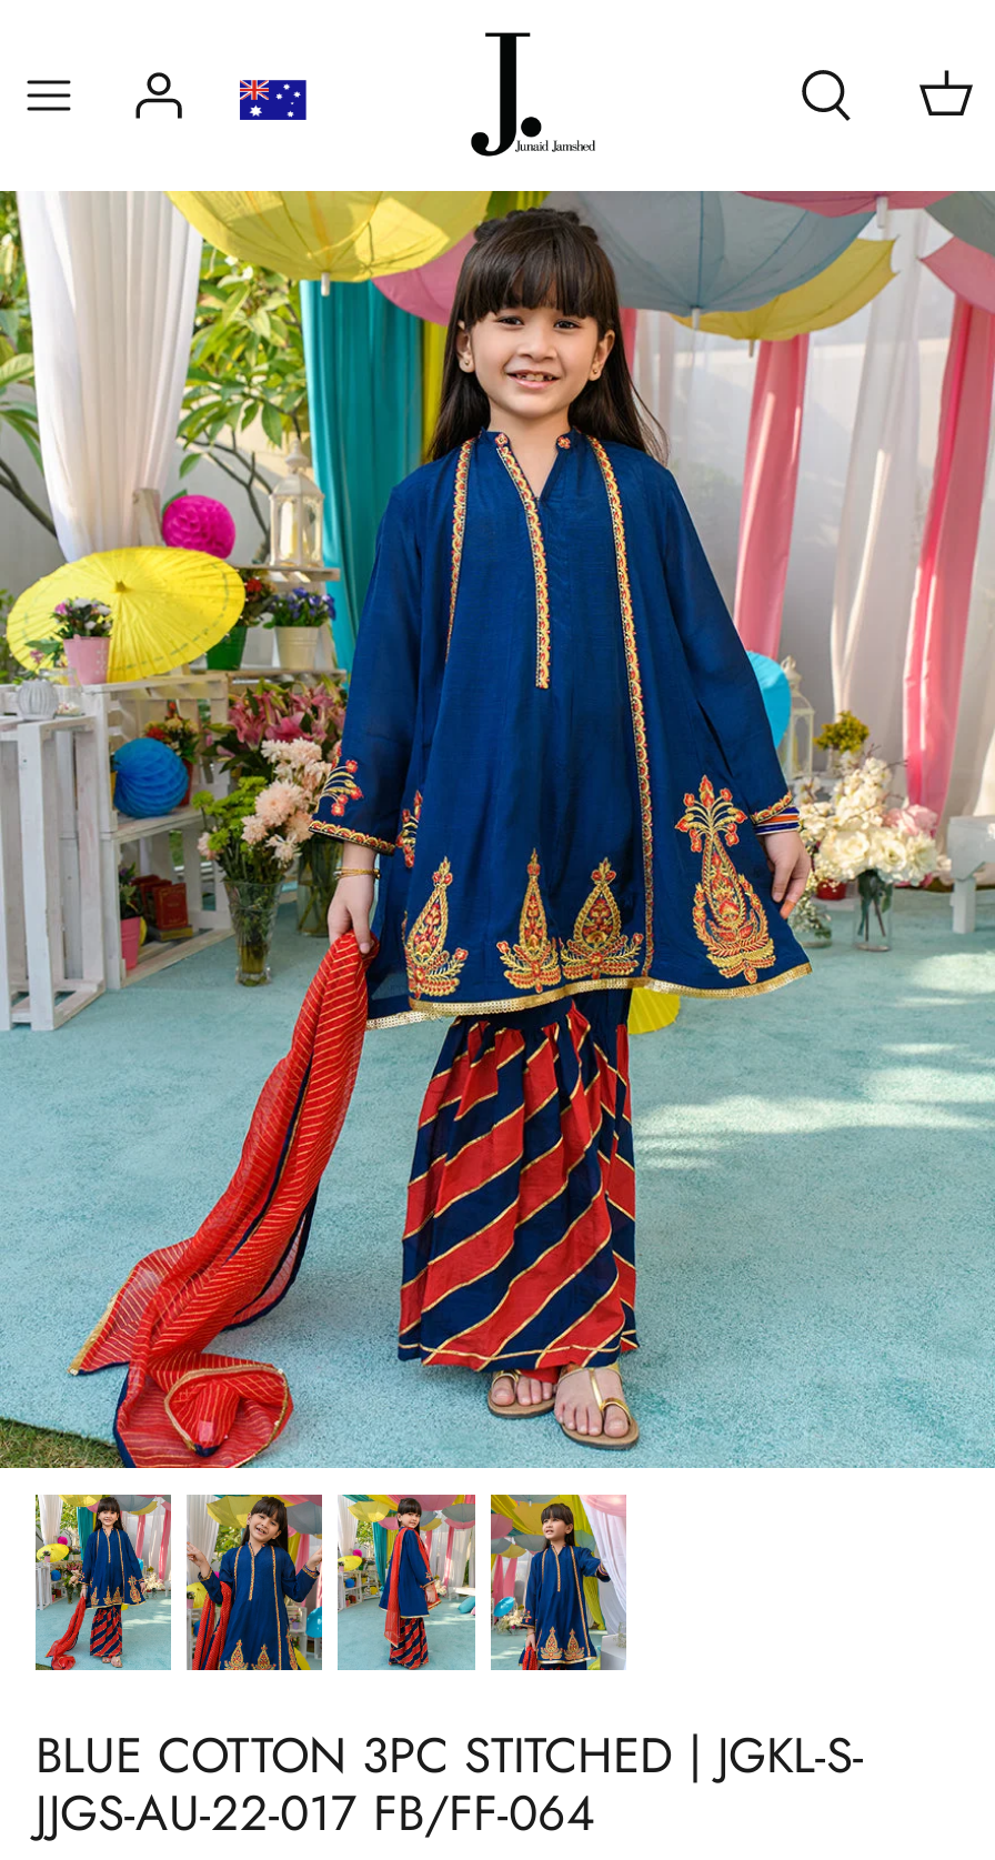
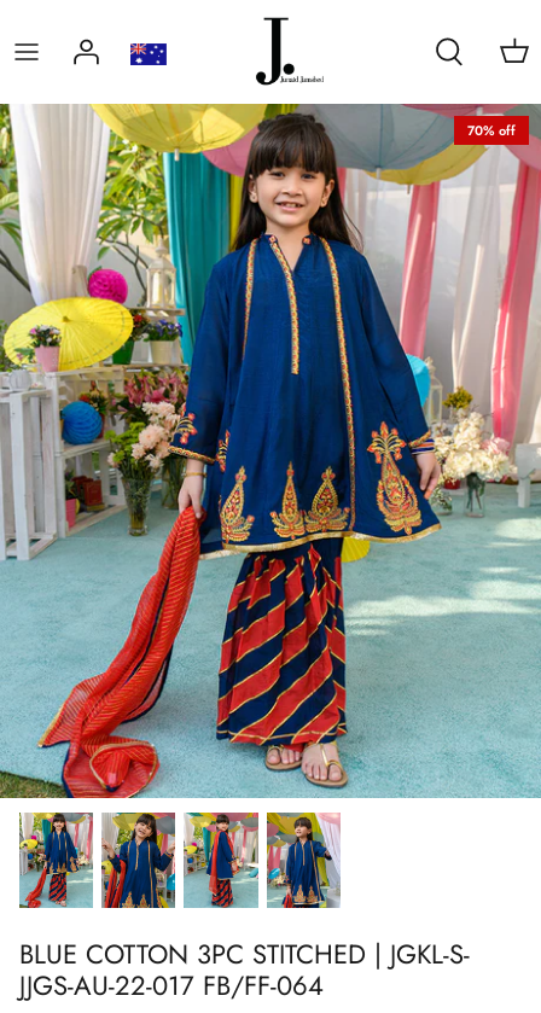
none -> [467,120,516,139] 70% off

